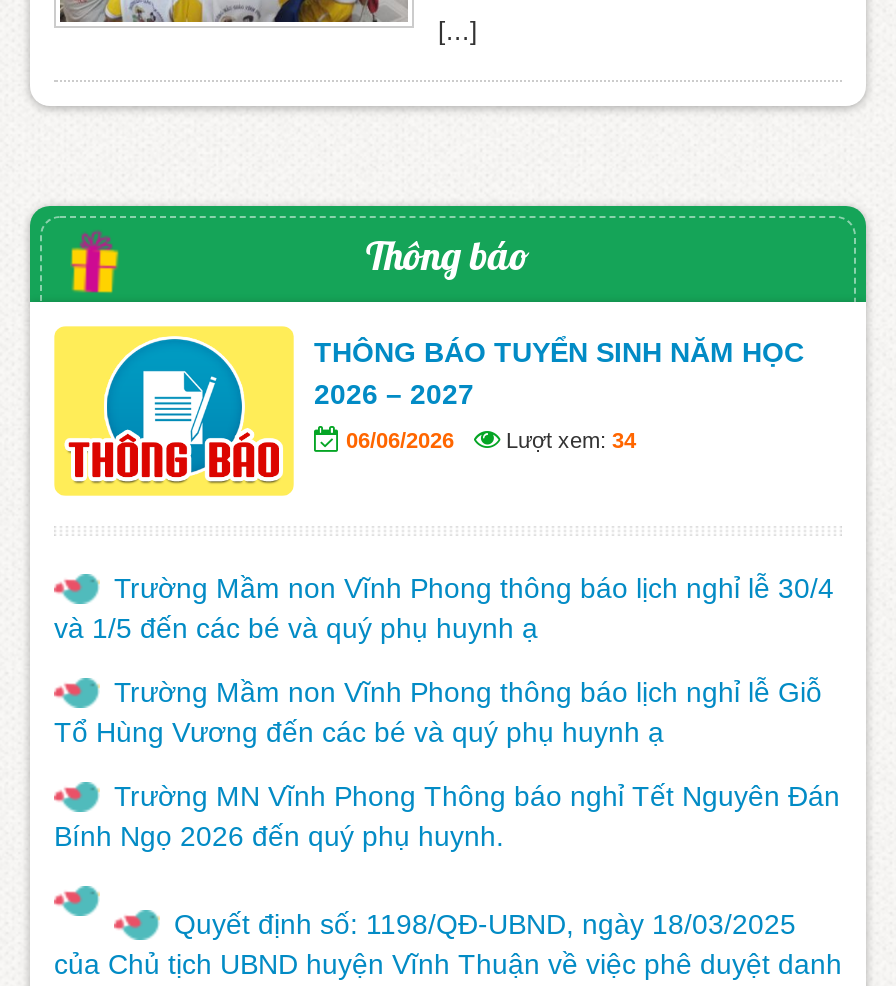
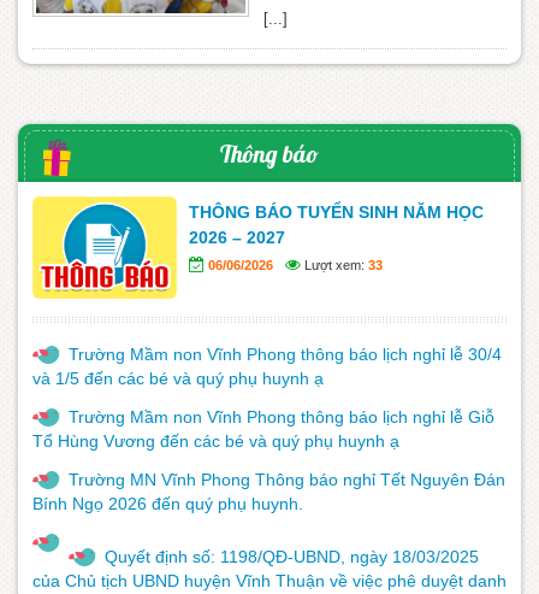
[346,428,636,452] 06/06/2026 Lượt xem: 34 -> [208,258,383,272] 06/06/2026 Lượt xem: 33

